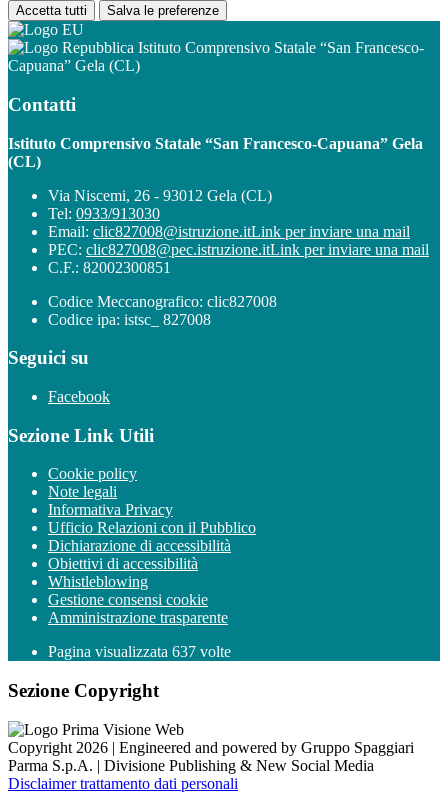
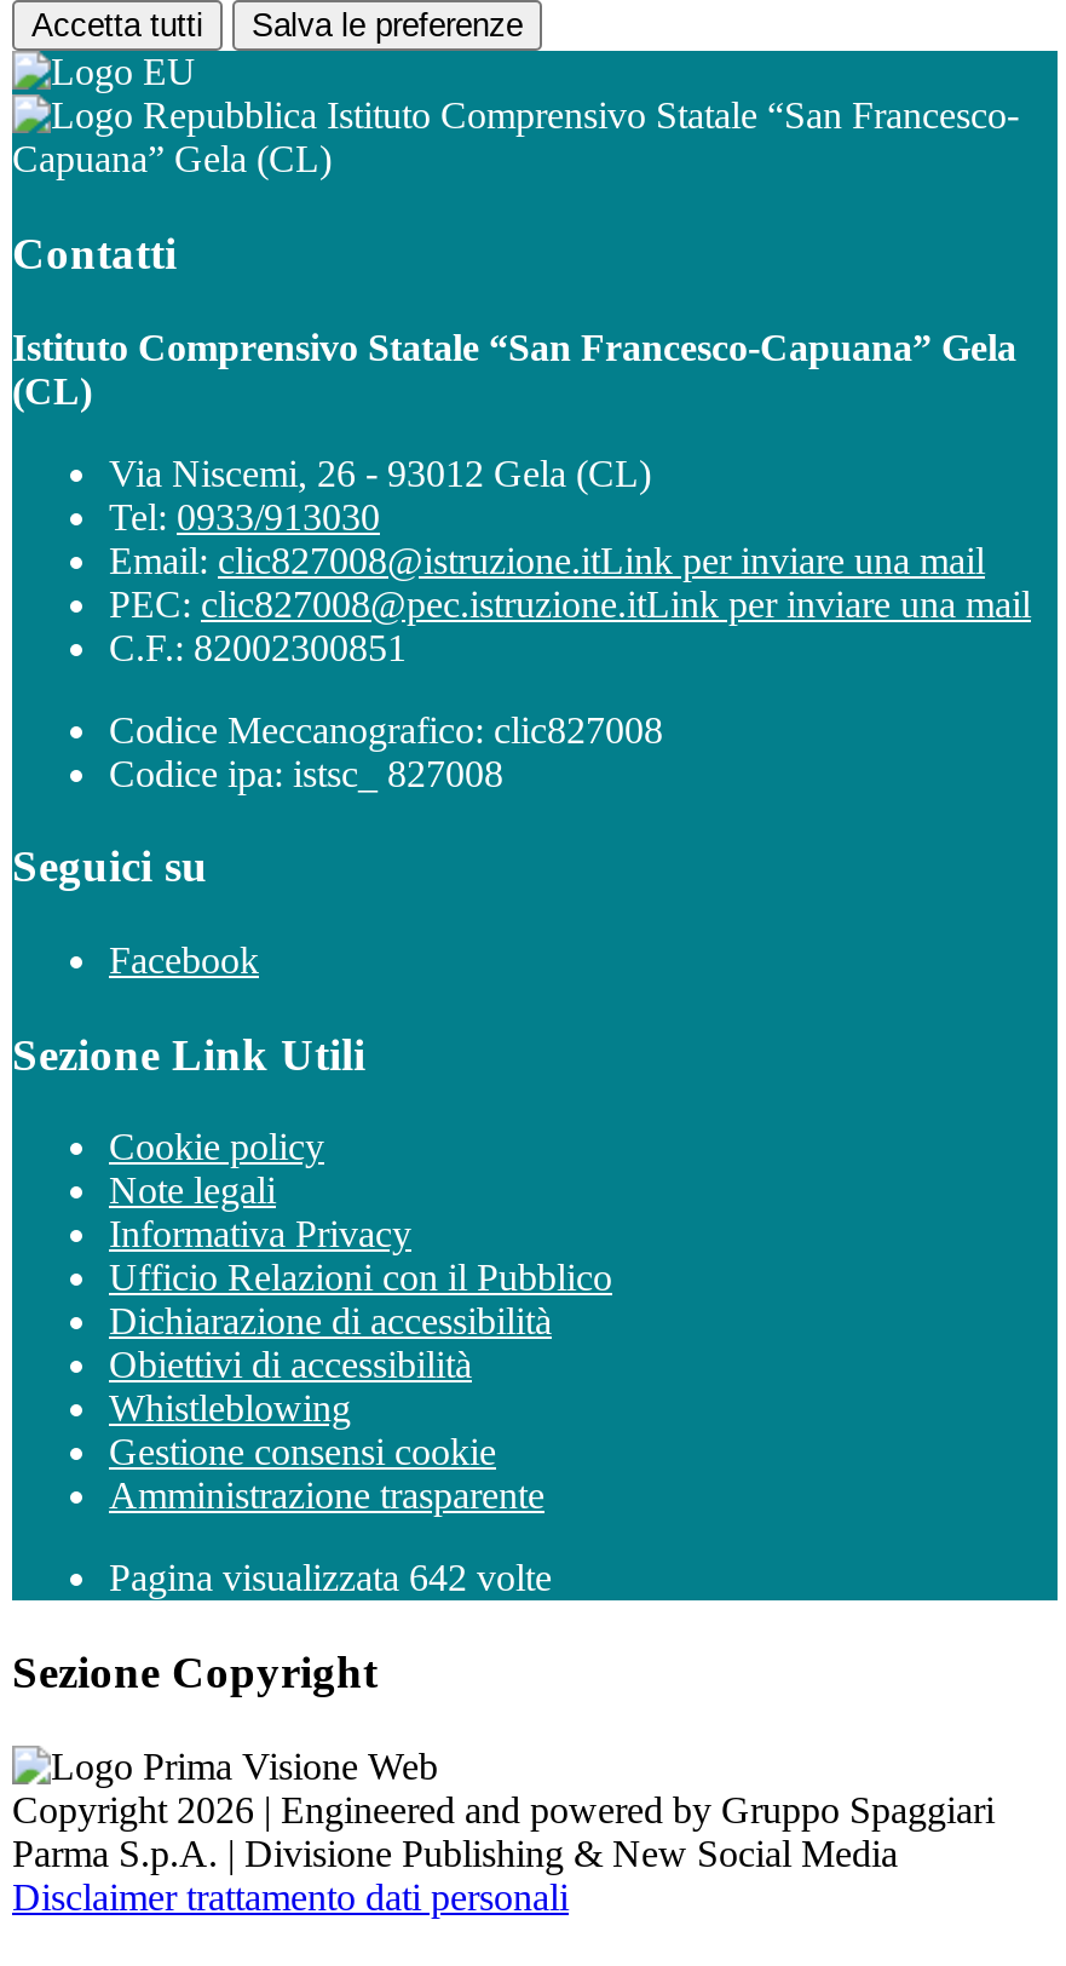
[48,643,231,660] Pagina visualizzata 637 volte -> [109,1558,552,1599] Pagina visualizzata 642 volte

